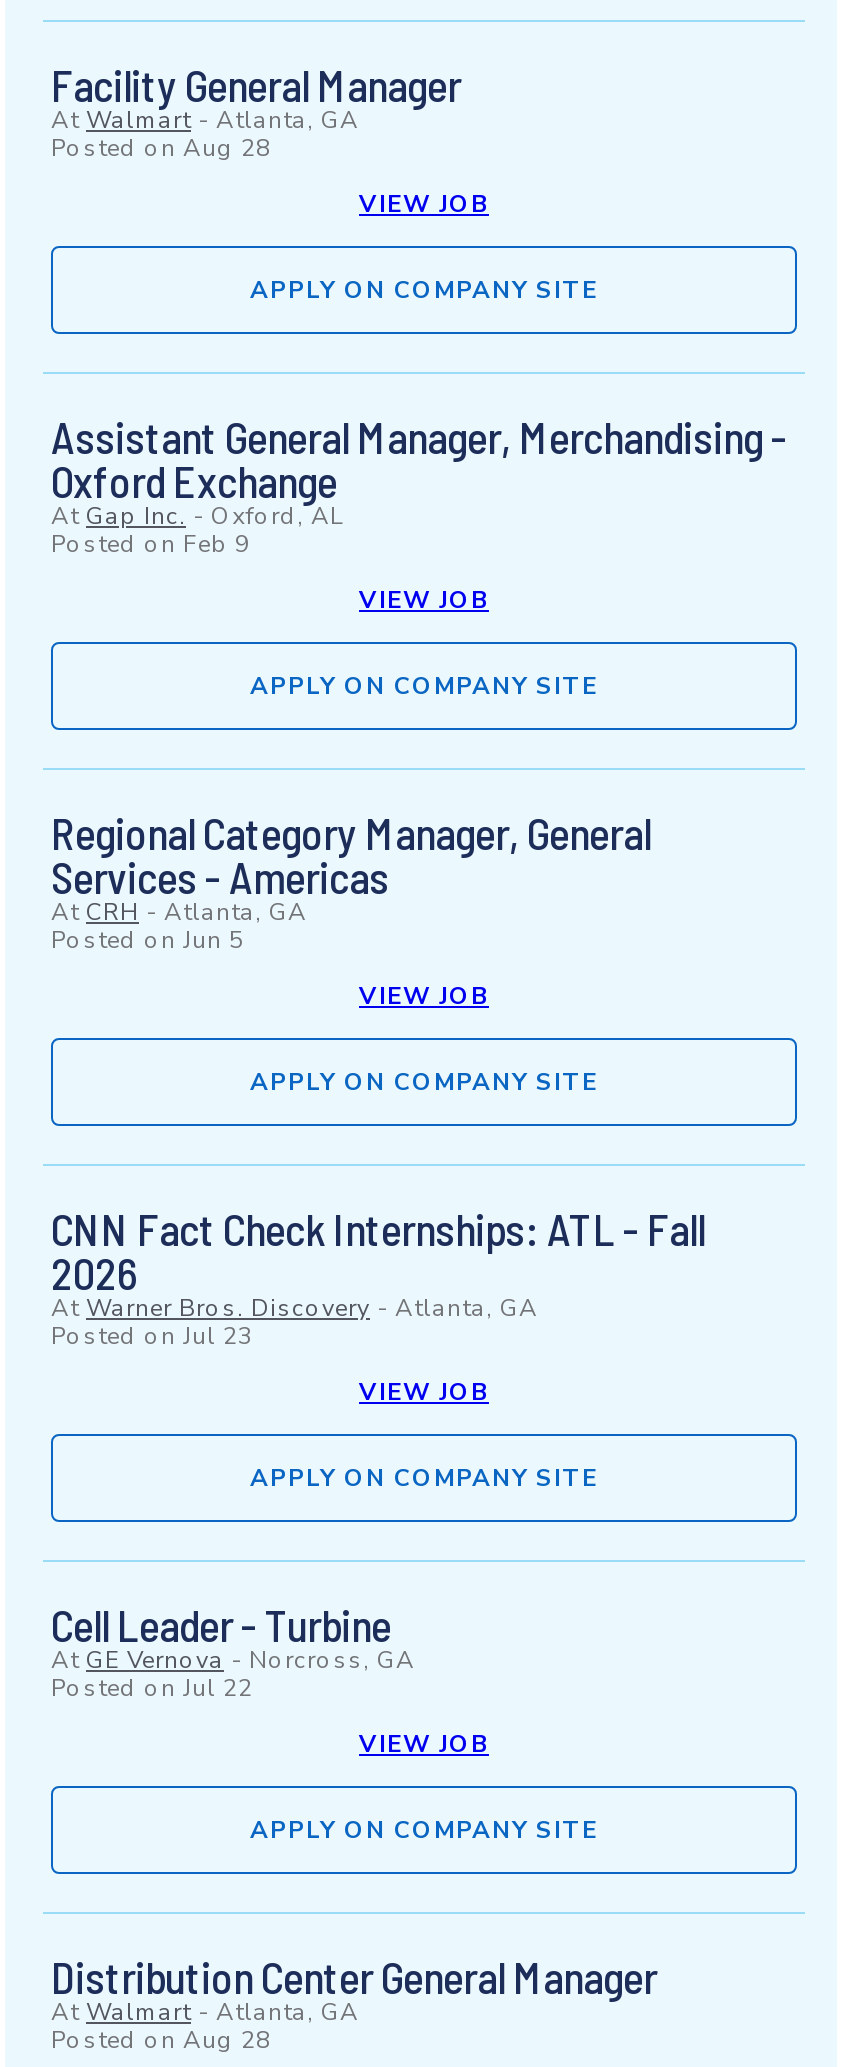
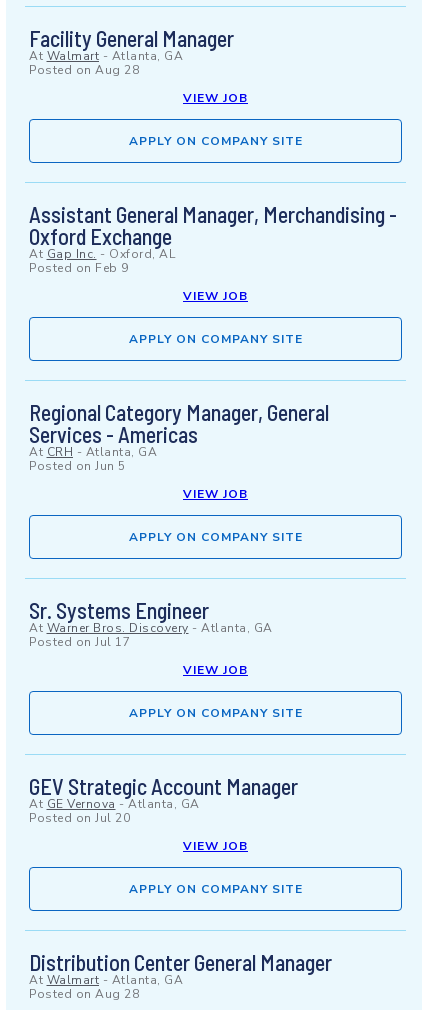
[51,1202,705,1298] CNN Fact Check Internships: ATL - Fall | 2026 -> [29,597,209,623] Sr. Systems Engineer
[51,1320,253,1352] Posted onJul 23 -> [29,634,130,650] Posted onJul 17
[51,1598,415,1704] Cell Leader - Turbine | At GE Vernova - Norcross, GA | Posted onJul 22 -> [29,773,298,826] GEV Strategic Account Manager | At GE Vernova - Atlanta, GA | Posted onJul 20

